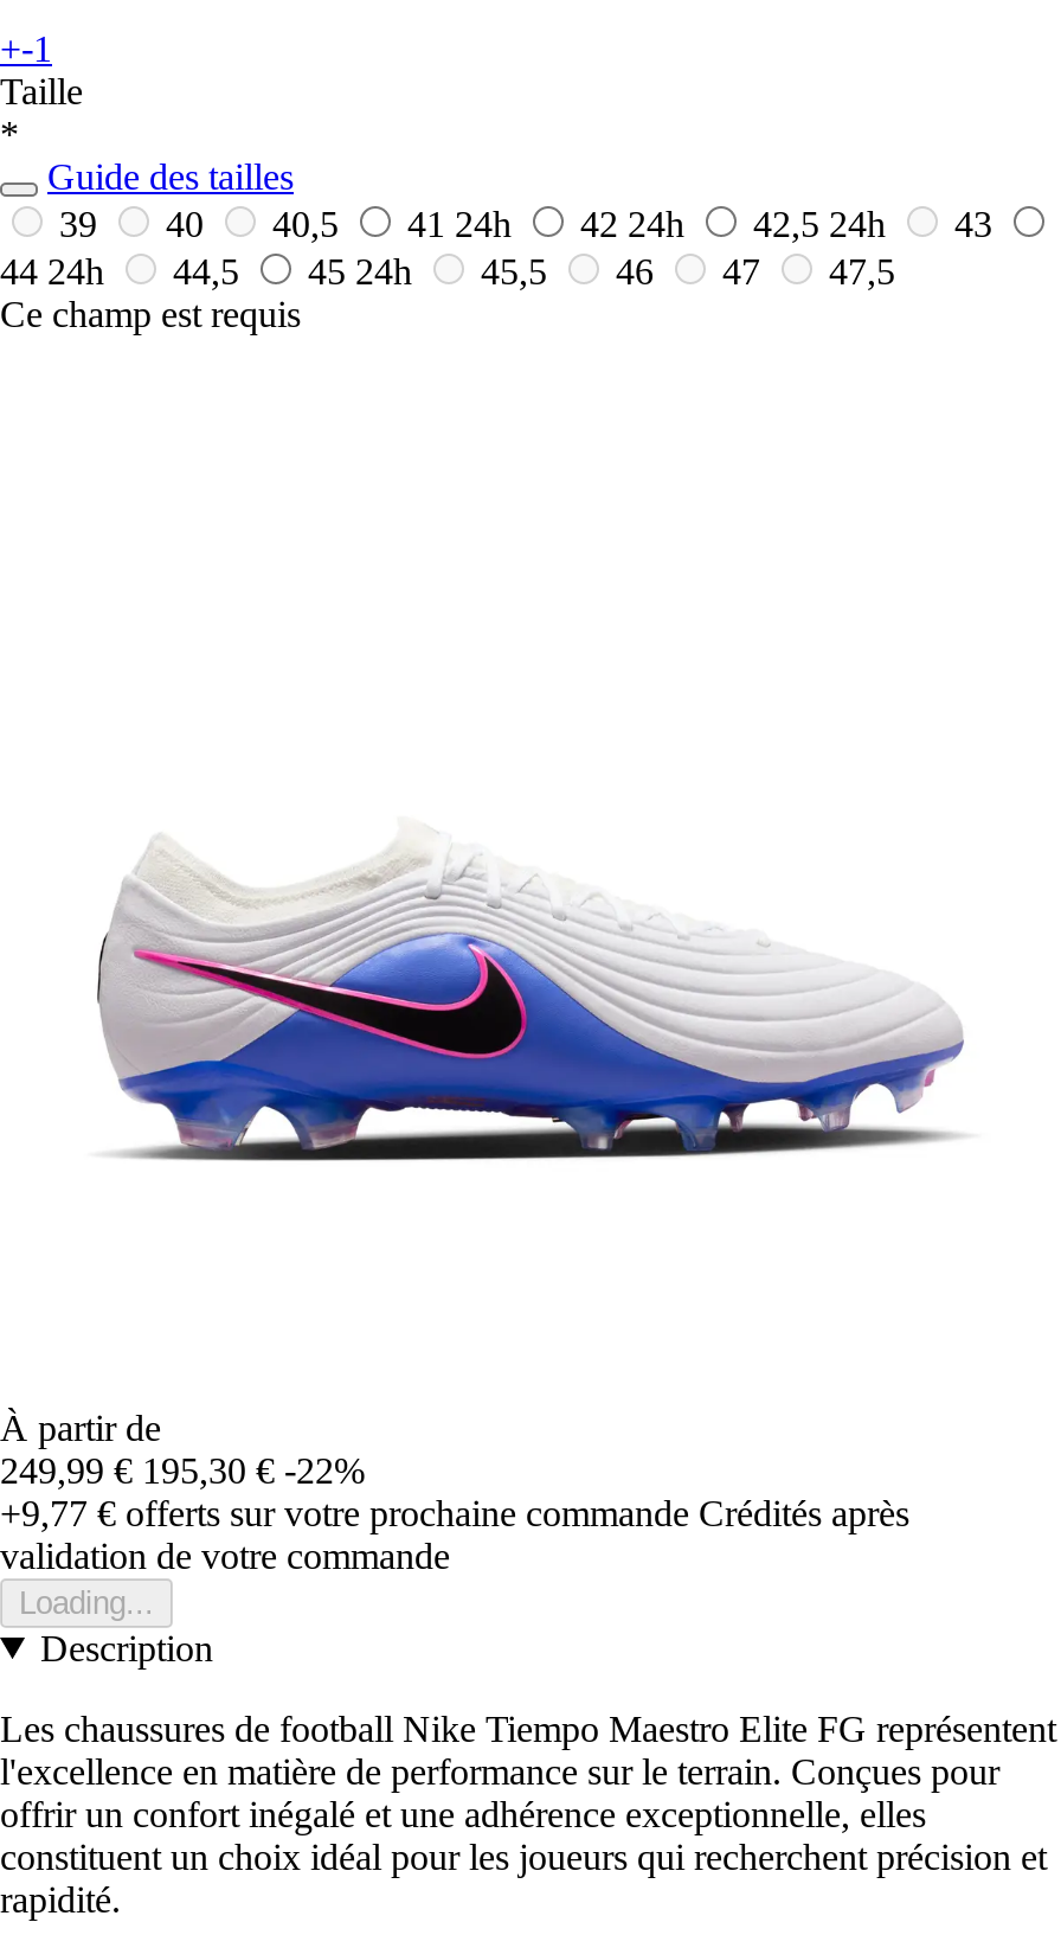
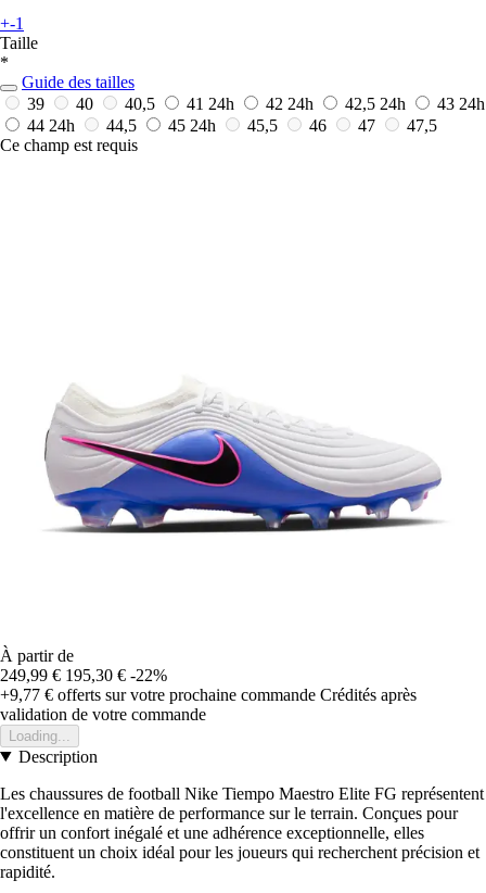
[59,203,1002,244] 39 40 40,5 41 24h 42 24h 42,5 24h 43 -> [27,94,485,113] 39 40 40,5 41 24h 42 24h 42,5 24h 43 24h

